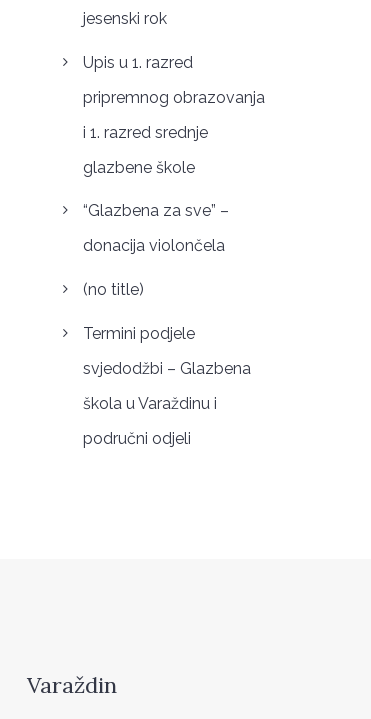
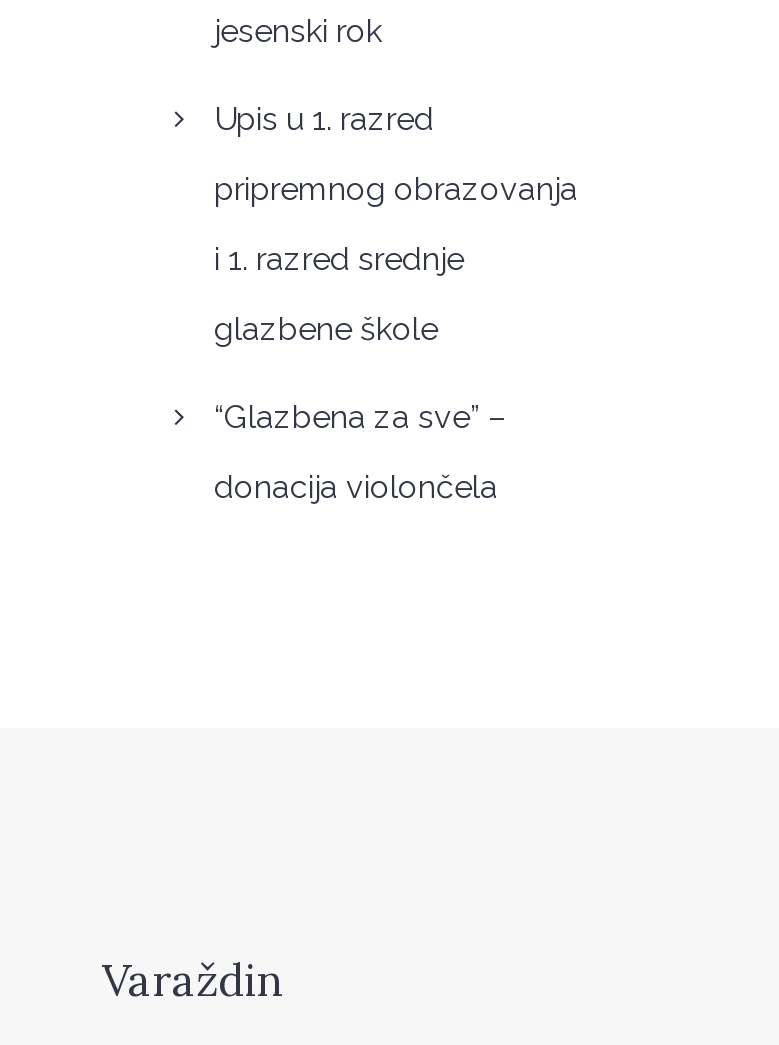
[83,280,251,448] (no title) | Termini podjele | svjedodžbi – Glazbena | škola u Varaždinu i | područni odjeli -> none

